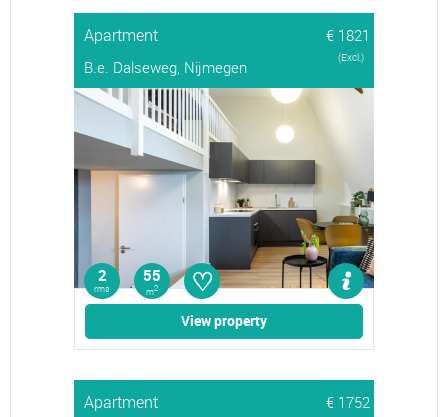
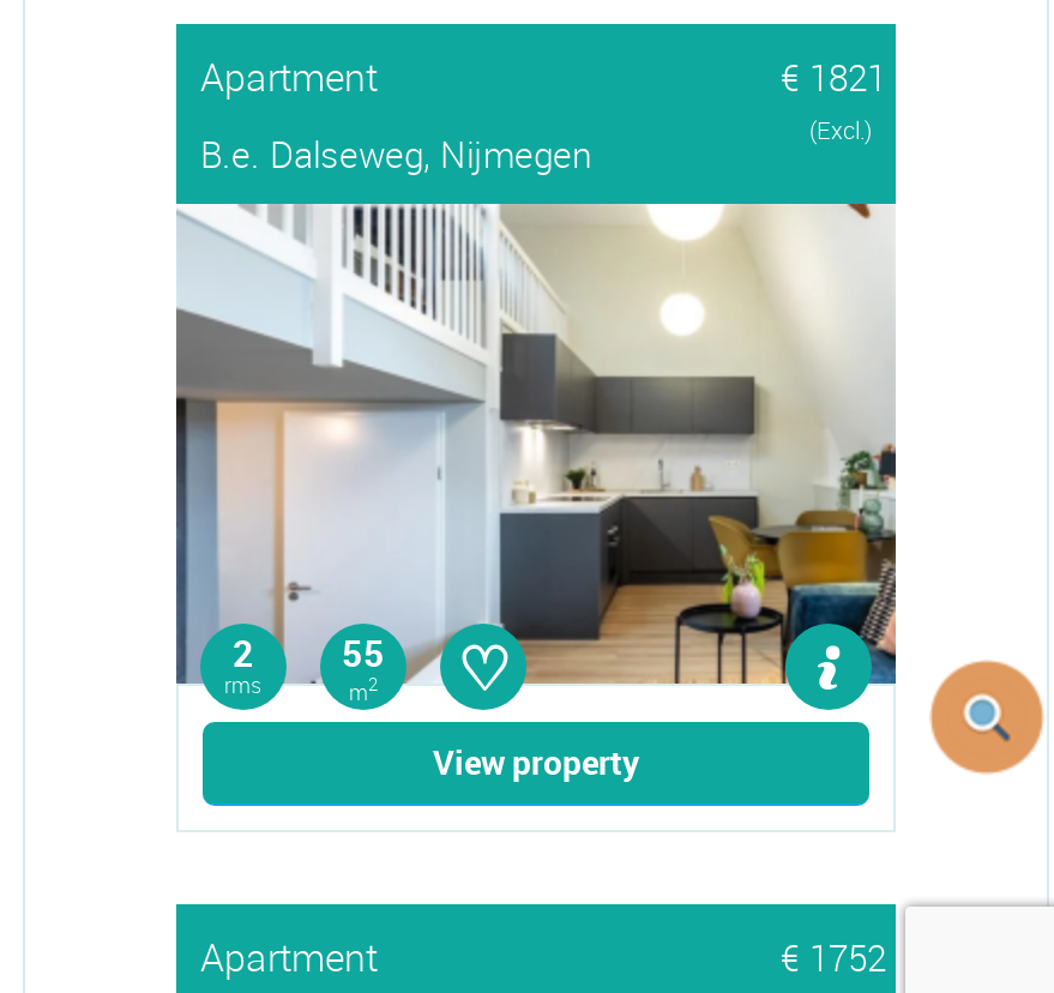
none -> [929,660,1044,775] [image]

